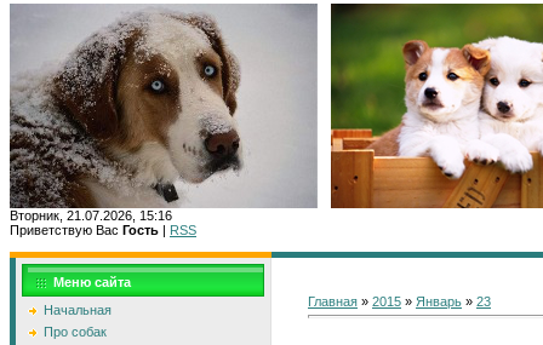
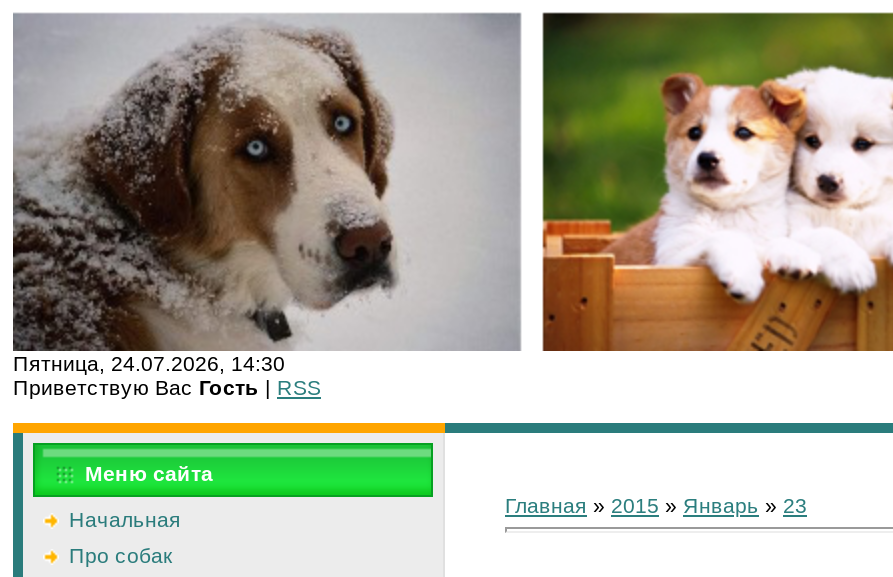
[10,208,172,223] Вторник, 21.07.2026, 15:16 -> [13,351,285,375] Пятница, 24.07.2026, 14:30

